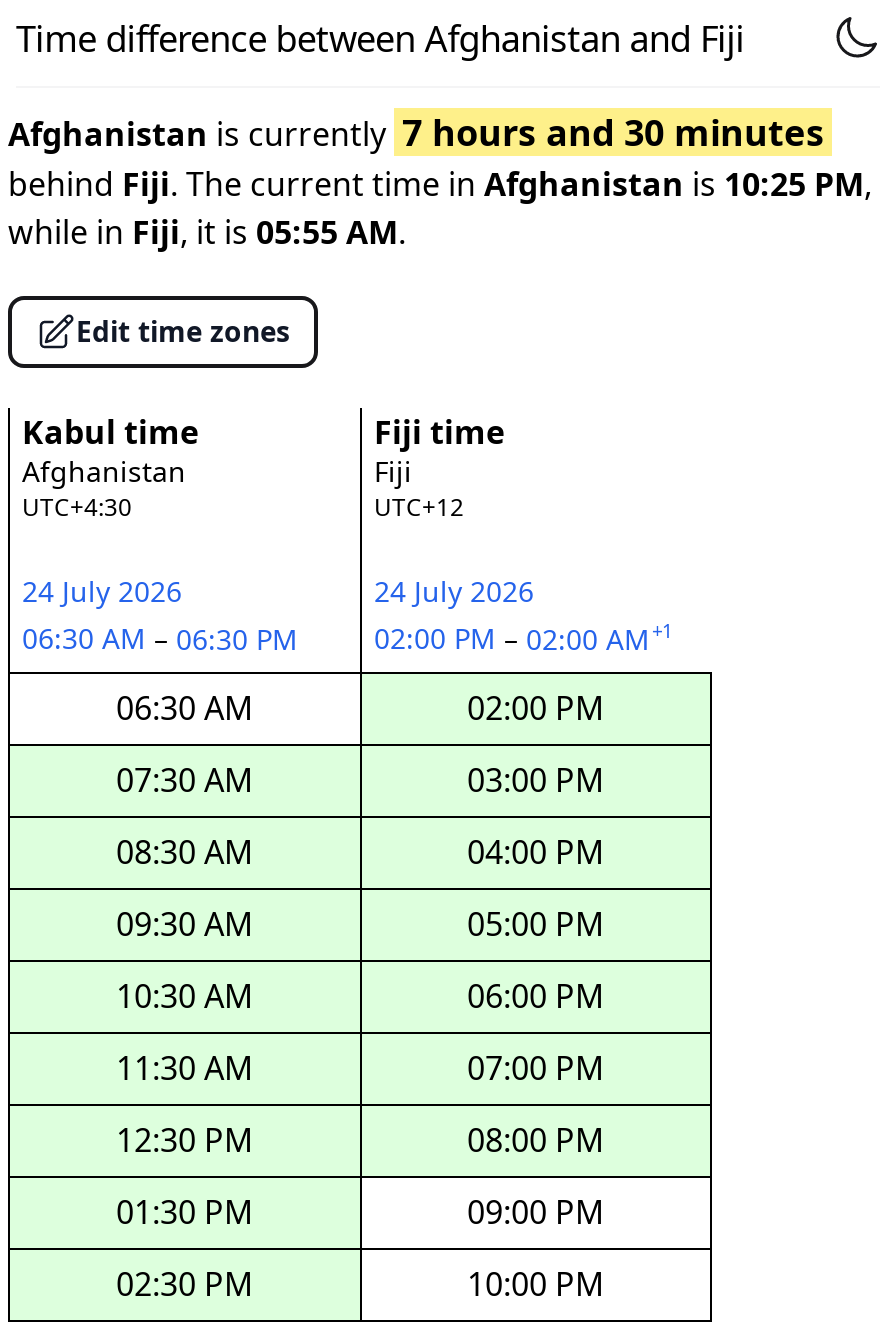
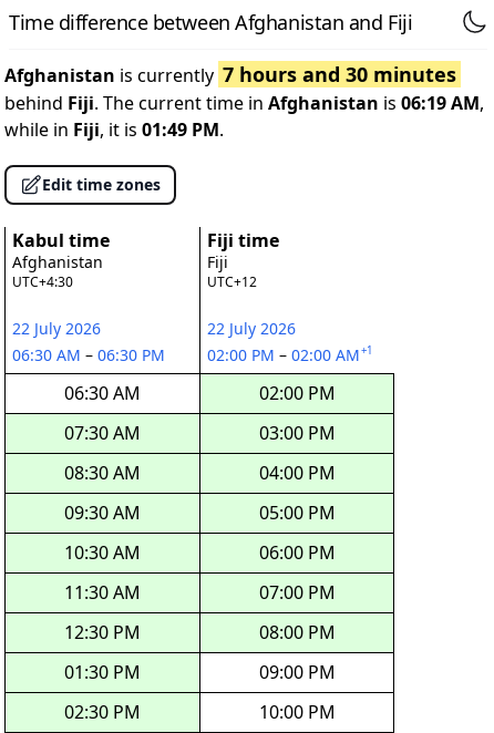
[8,162,872,206] behind Fiji. The current time in Afghanistan is 10:25 PM, -> [4,91,484,115] behind Fiji. The current time in Afghanistan is 06:19 AM,
[8,210,406,254] while in Fiji, it is 05:55 AM. -> [4,118,224,142] while in Fiji, it is 01:49 PM.
[22,572,182,610] 24 July 2026 -> [12,318,101,339] 22 July 2026
[374,572,534,610] 24 July 2026 -> [207,318,296,339] 22 July 2026

